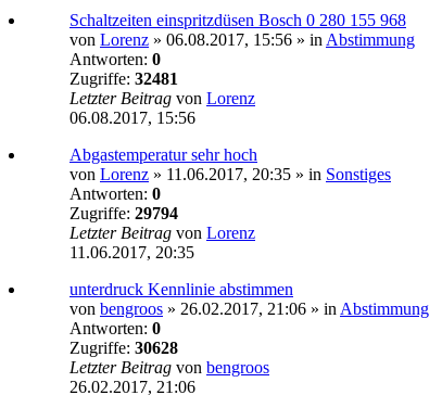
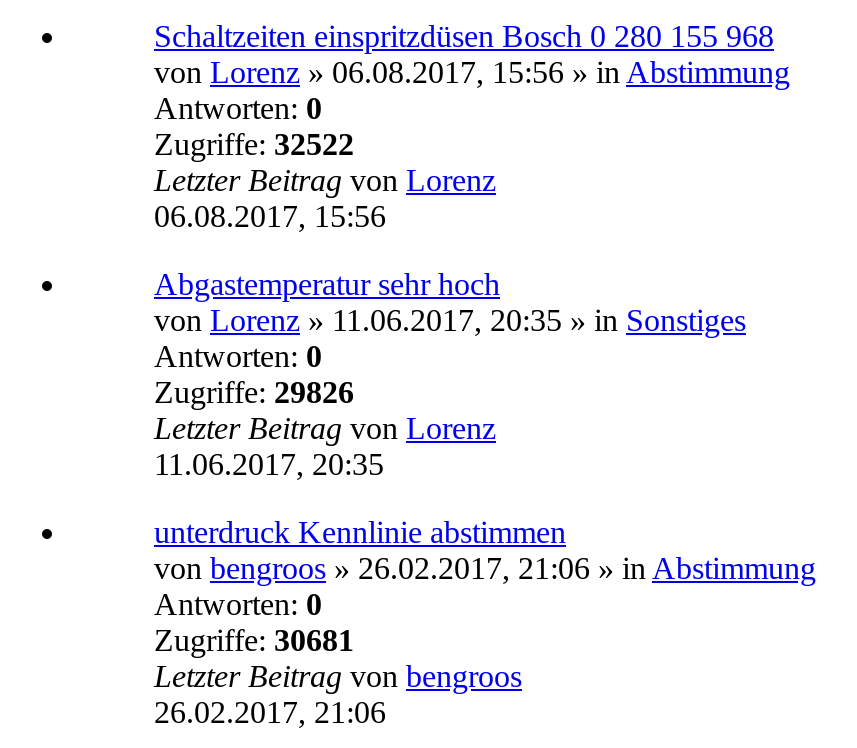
[70,70,178,88] Zugriffe: 32481 -> [154,128,354,162] Zugriffe: 32522
[70,204,178,223] Zugriffe: 29794 -> [154,376,354,410] Zugriffe: 29826
[70,339,178,357] Zugriffe: 30628 -> [154,624,354,658] Zugriffe: 30681

